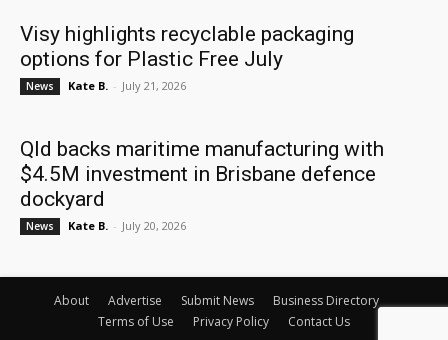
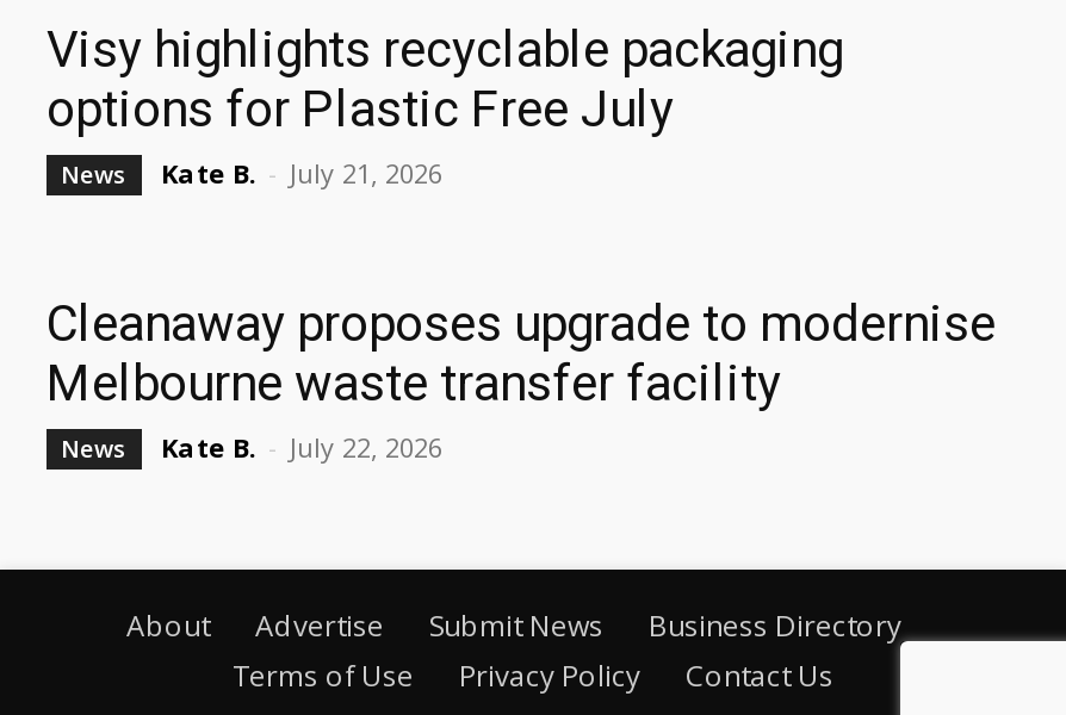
[20,137,384,211] Qld backs maritime manufacturing with | $4.5M investment in Brisbane defence | dockyard -> [47,296,996,412] Cleanaway proposes upgrade to modernise | Melbourne waste transfer facility
[26,218,186,233] News Kate B. - July 20, 2026 -> [61,429,442,465] News Kate B. - July 22, 2026

